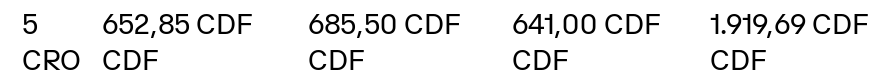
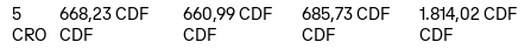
[102,5,252,41] 652,85 CDF -> [59,3,148,24] 668,23 CDF
[308,5,460,41] 685,50 CDF -> [183,3,272,24] 660,99 CDF
[512,5,660,41] 641,00 CDF -> [302,3,390,24] 685,73 CDF
[710,5,868,41] 1.919,69 CDF -> [419,3,517,24] 1.814,02 CDF

